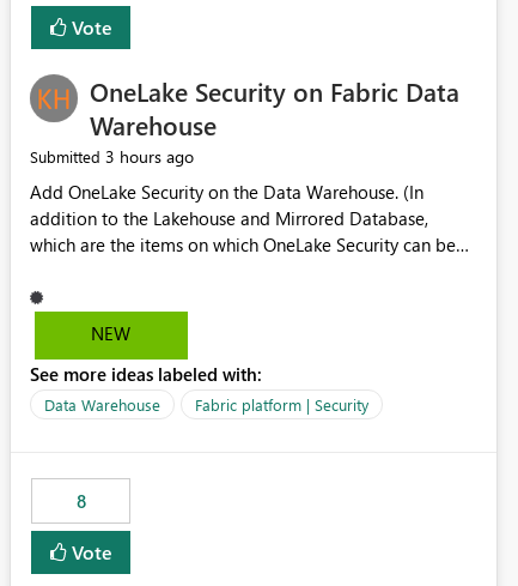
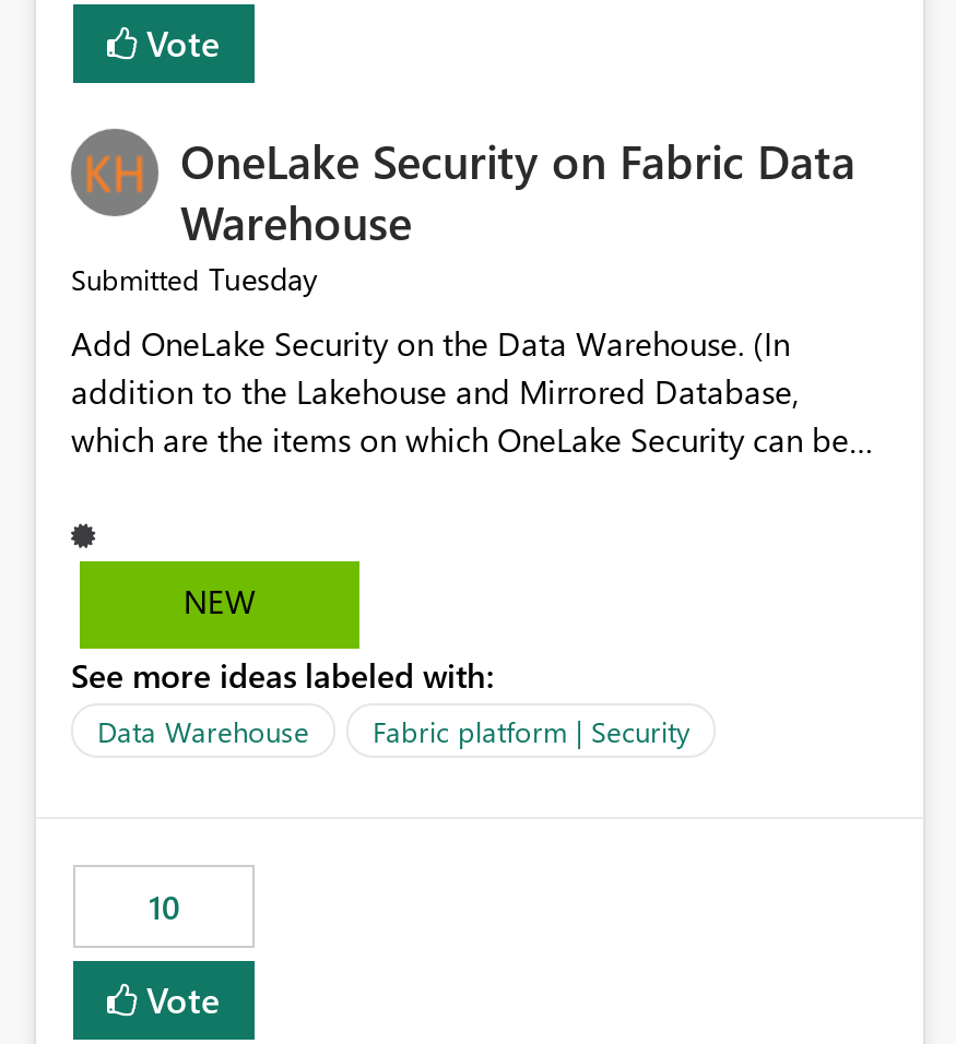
[30,145,194,168] Submitted 3 hours ago -> [71,259,318,300] Submitted Tuesday
[76,489,86,513] 8 -> [149,885,179,929] 10

